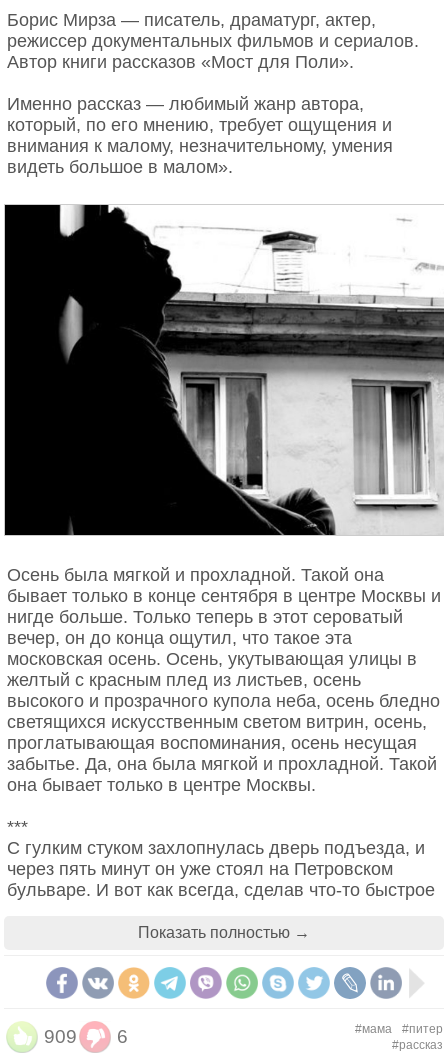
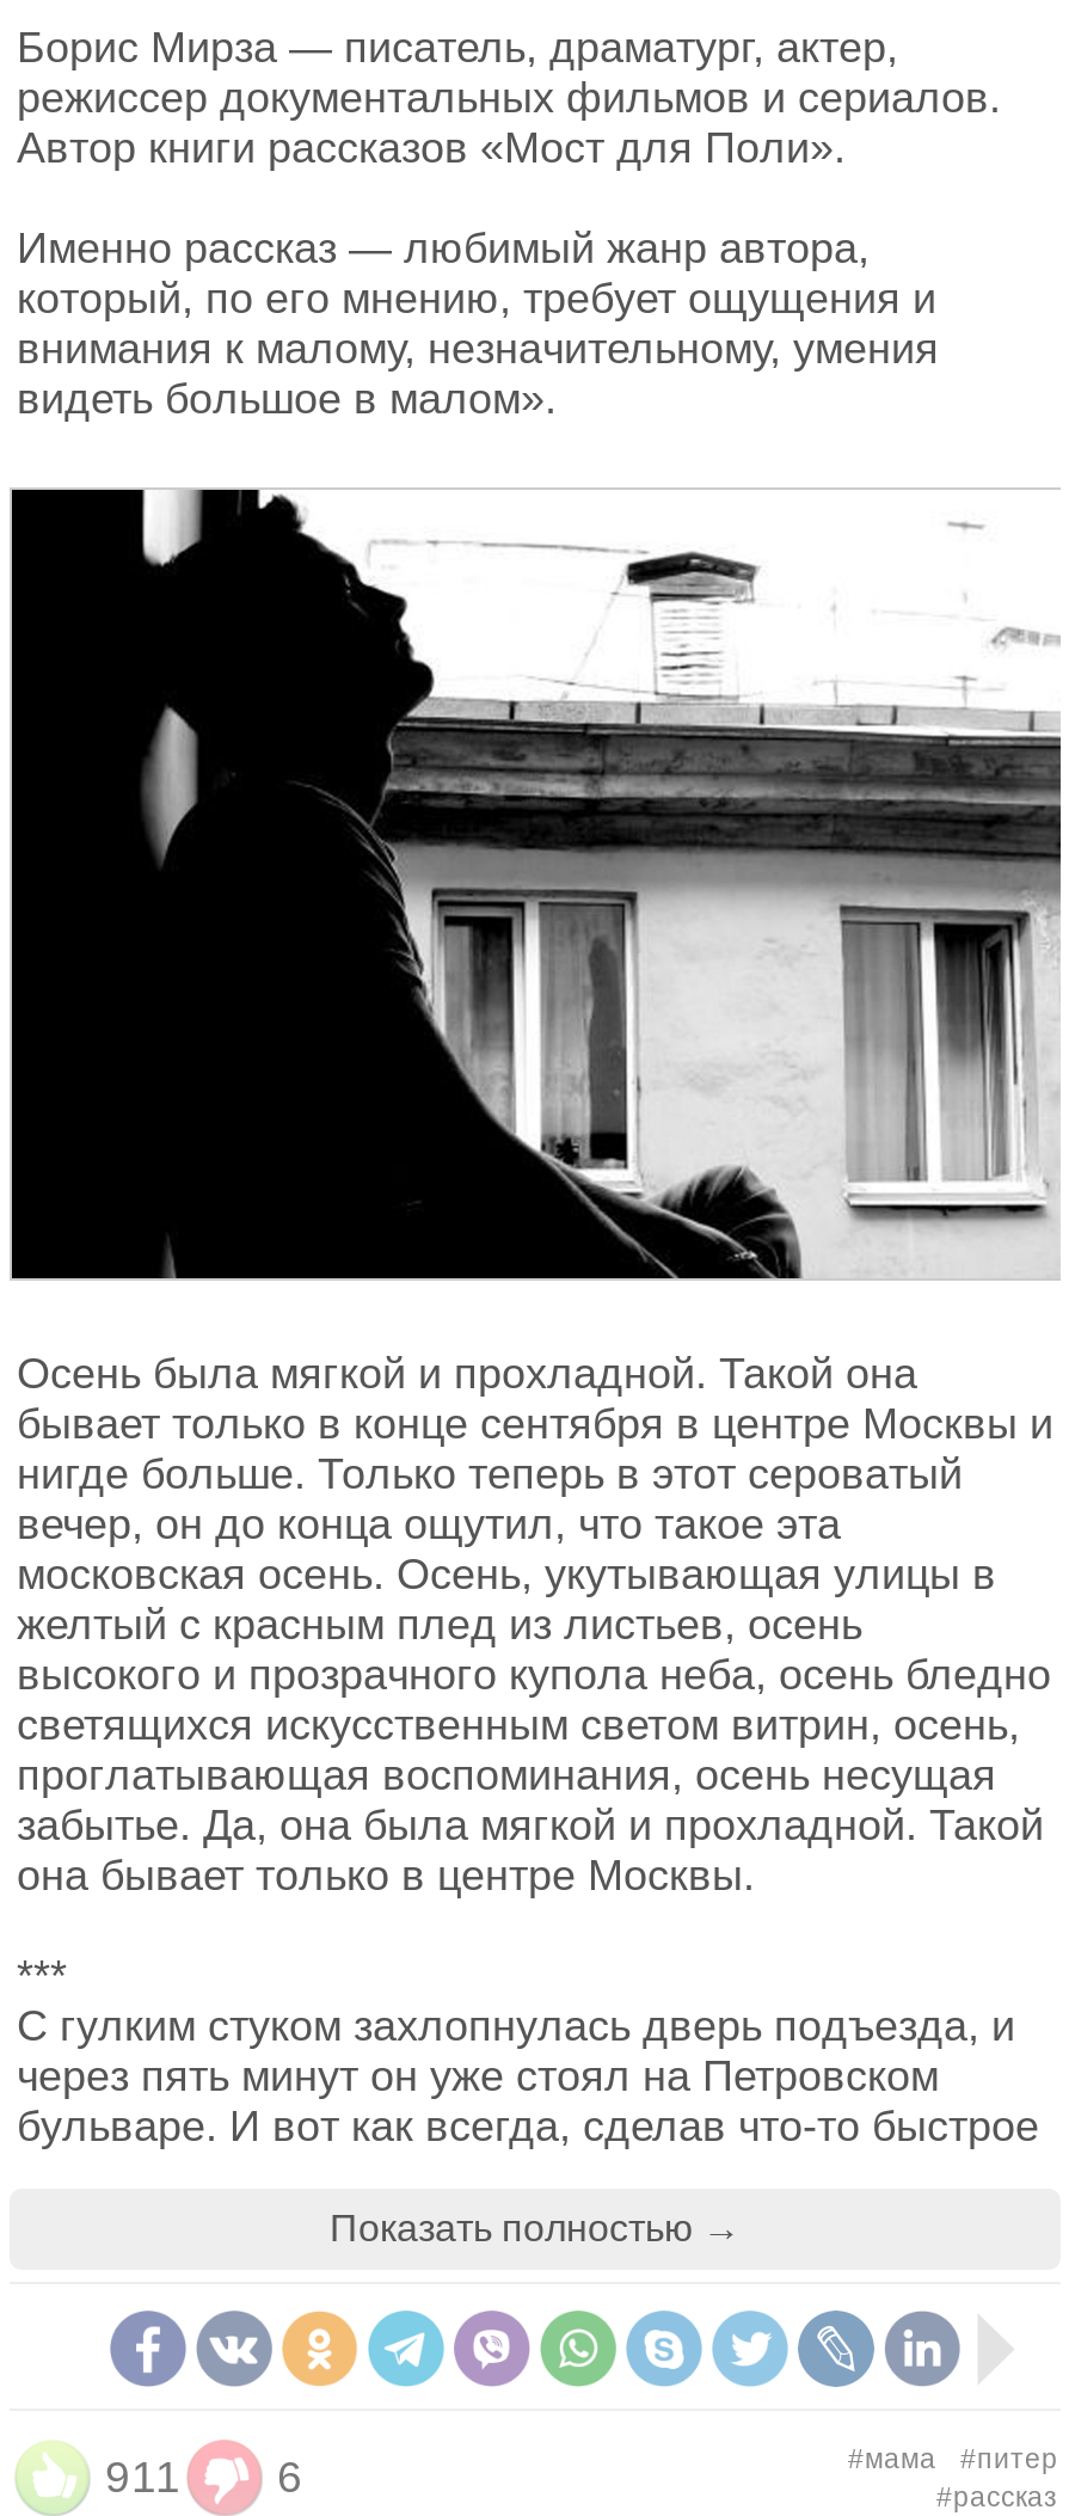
[44,1026,77,1047] 909 -> [105,2451,182,2502] 911

